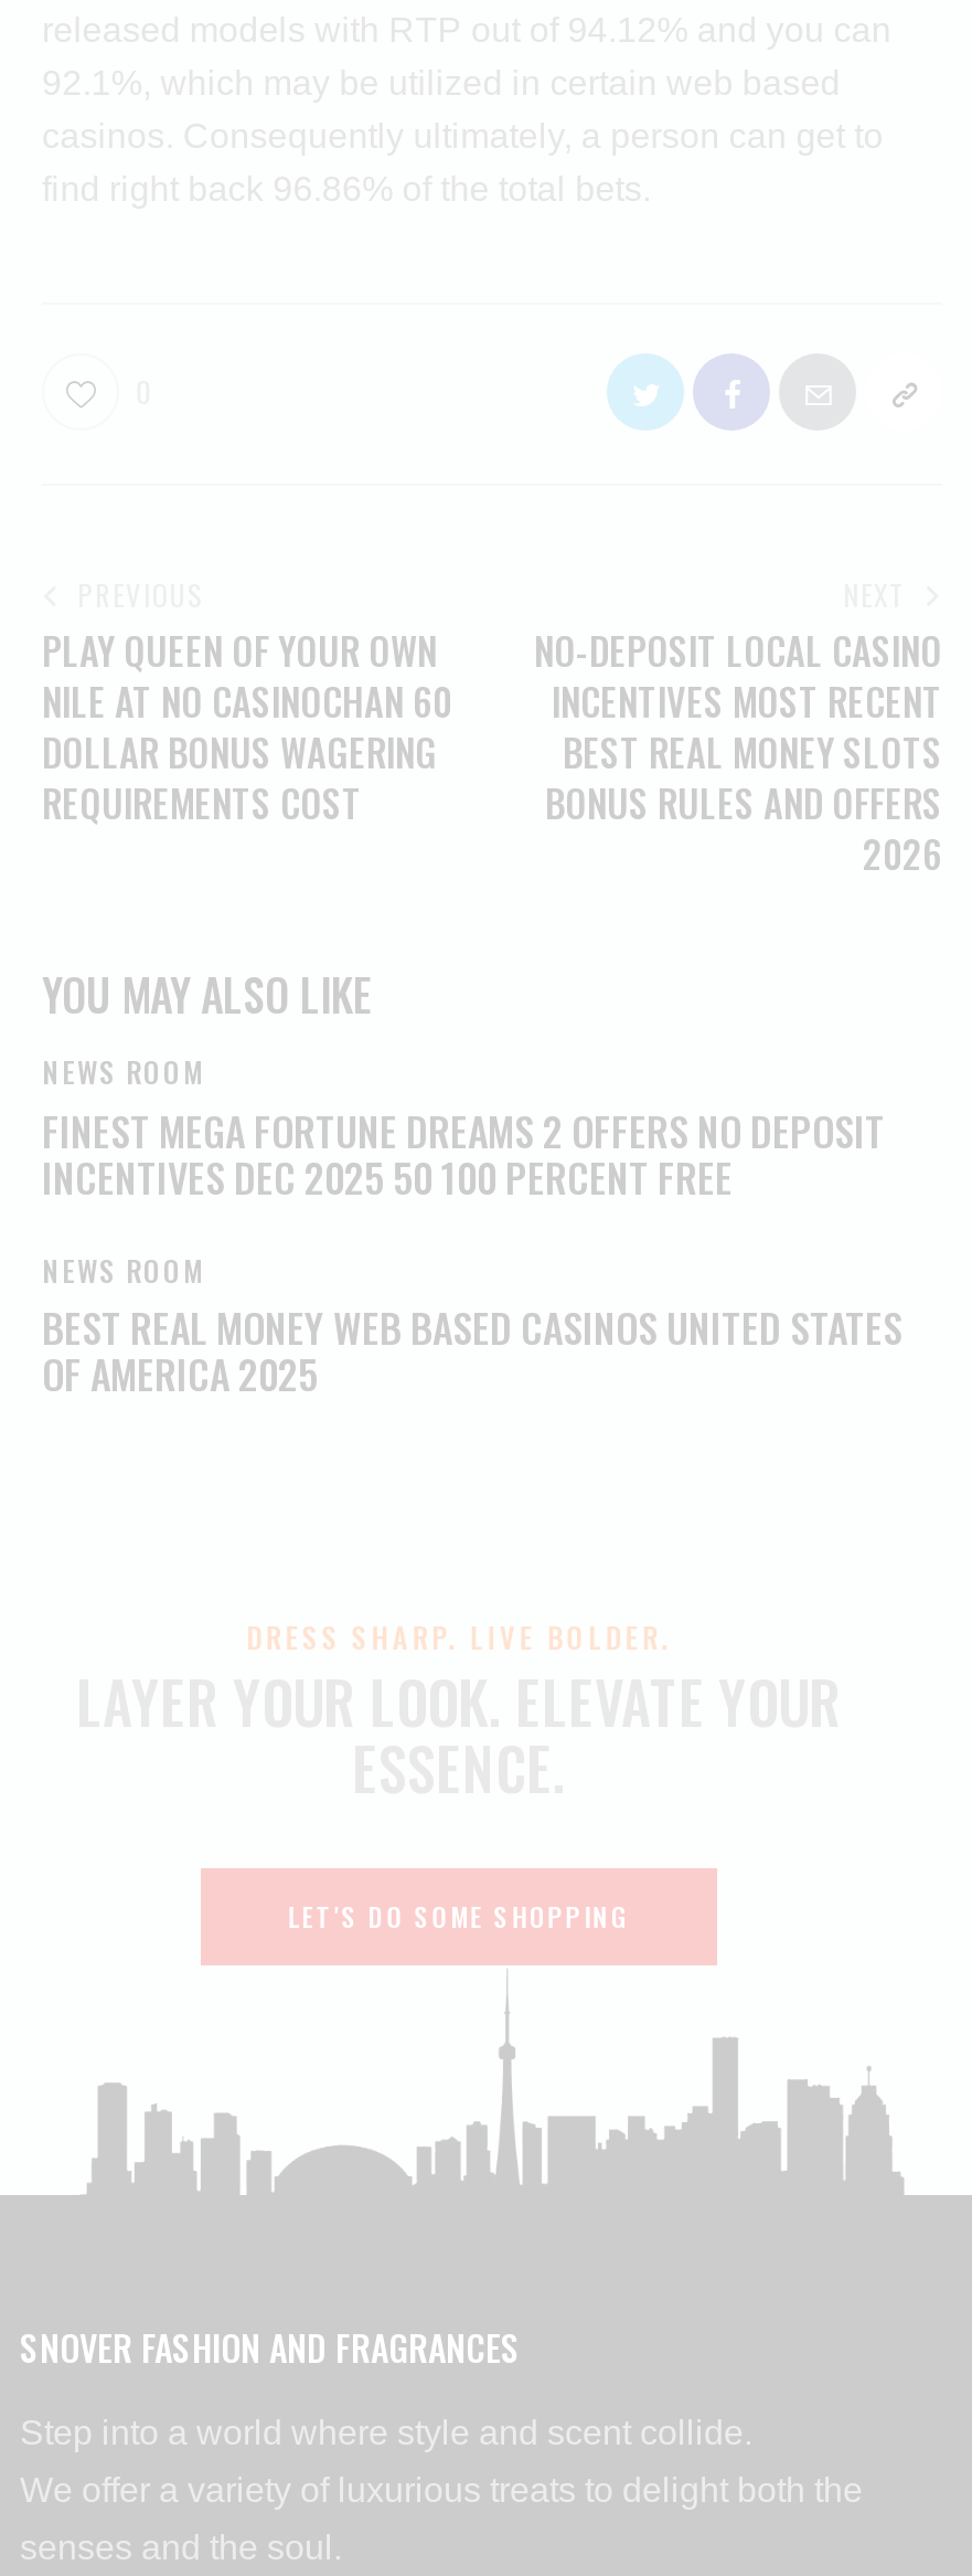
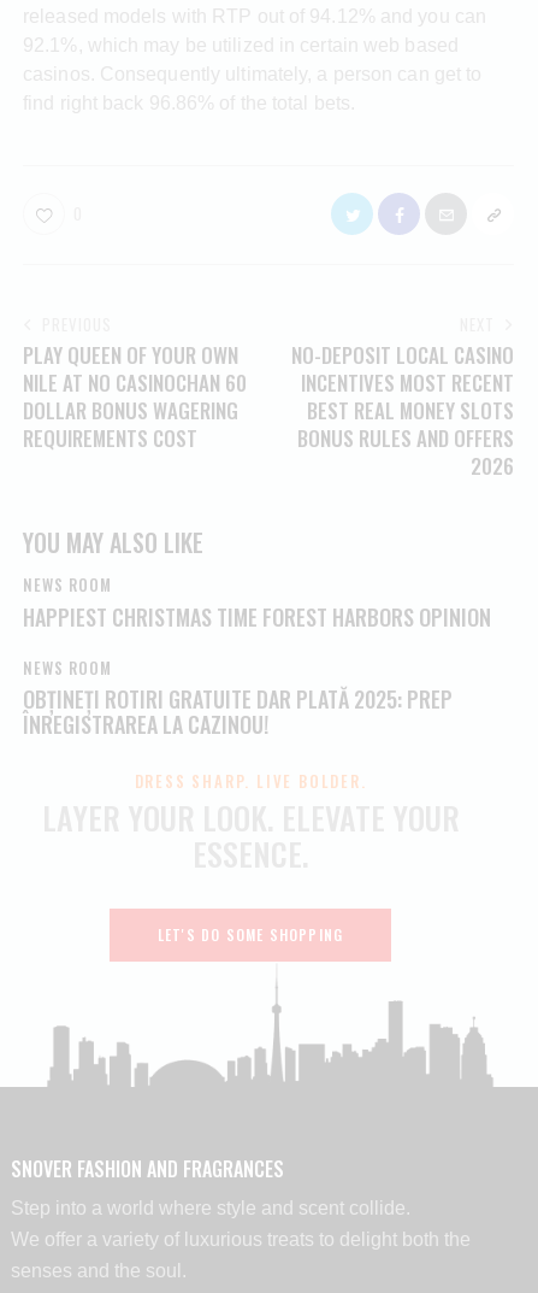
[42,1101,885,1205] FINEST MEGA FORTUNE DREAMS 2 OFFERS NO DEPOSIT | INCENTIVES DEC 2025 50 100 PERCENT FREE -> [23,601,491,632] HAPPIEST CHRISTMAS TIME FOREST HARBORS OPINION
[42,1298,902,1402] BEST REAL MONEY WEB BASED CASINOS UNITED STATES | OF AMERICA 2025 -> [23,683,453,740] OBȚINEȚI ROTIRI GRATUITE DAR PLATĂ 2025: PREP | ÎNREGISTRAREA LA CAZINOU!

